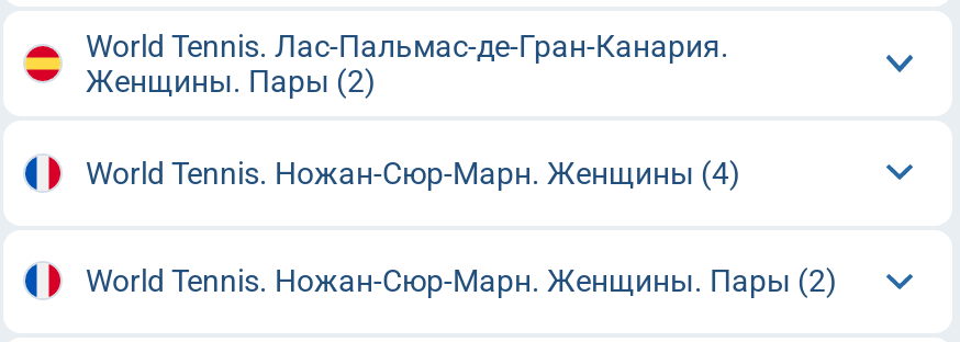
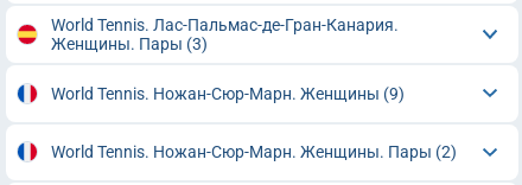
[86,64,376,99] Женщины. Пары (2) -> [50,34,207,53] Женщины. Пары (3)
[86,155,740,190] World Tennis. Ножан-Сюр-Марн. Женщины (4) -> [50,84,404,103] World Tennis. Ножан-Сюр-Марн. Женщины (9)

